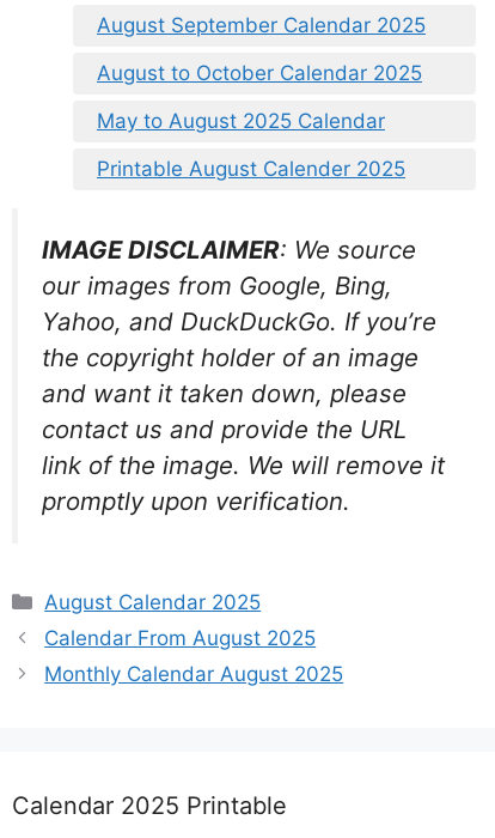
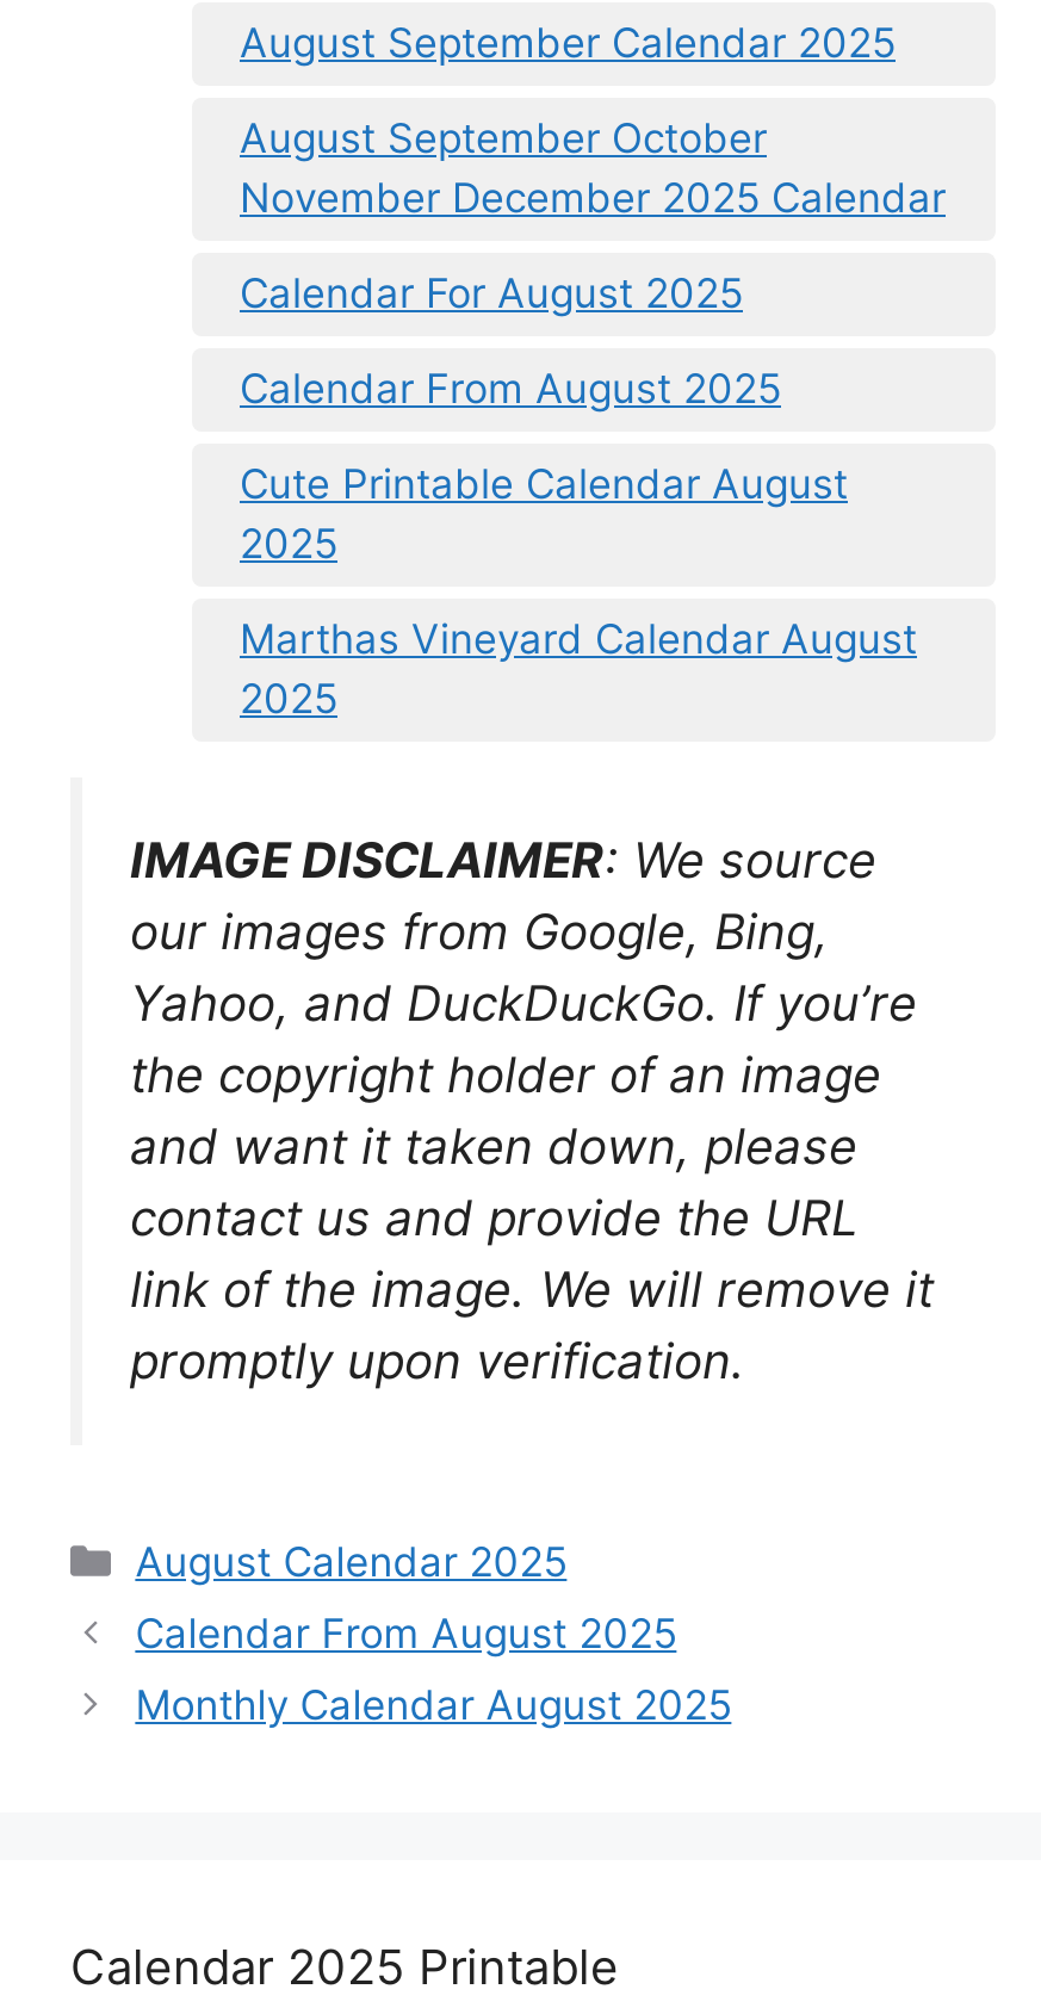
[97,61,422,181] August to October Calendar 2025 | May to August 2025 Calendar | Printable August Calender 2025 -> [240,114,946,722] August September October | November December 2025 Calendar | Calendar For August 2025 | Calendar From August 2025 | Cute Printable Calendar August | 2025 | Marthas Vineyard Calendar August | 2025

